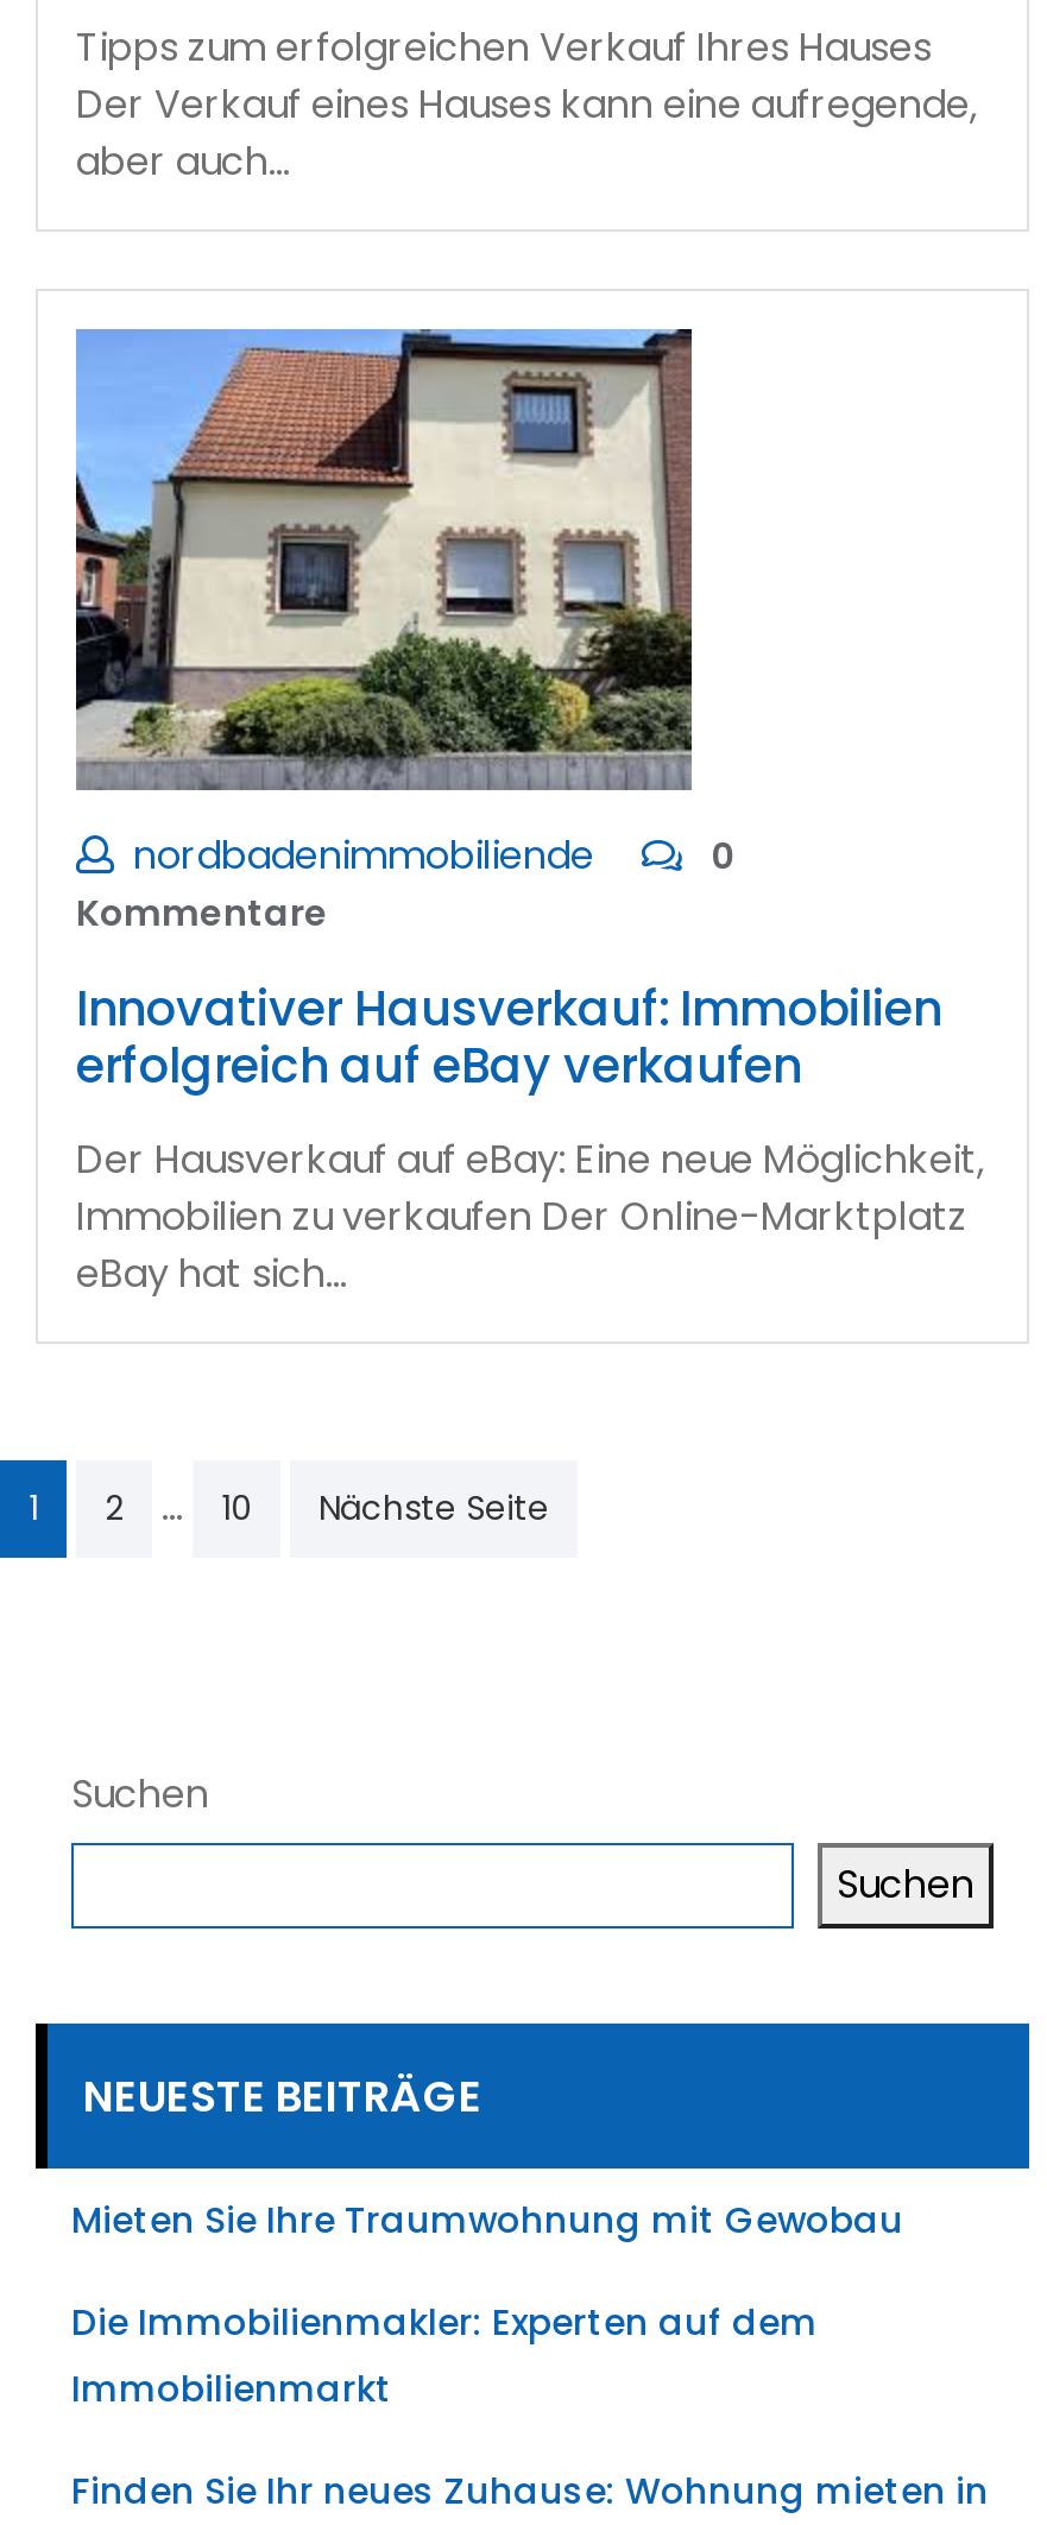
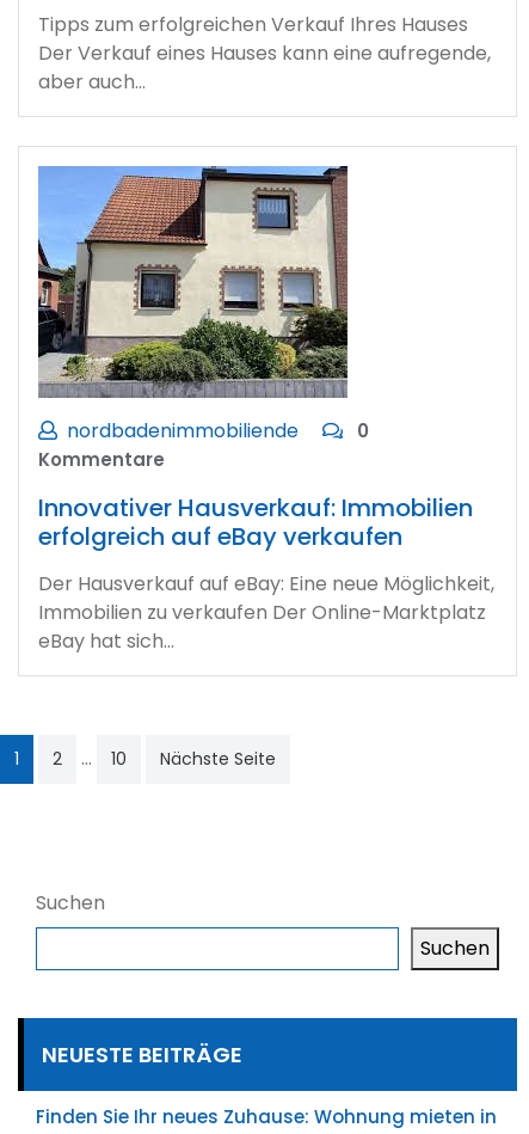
[71,2194,903,2413] Mieten Sie Ihre Traumwohnung mit Gewobau | Die Immobilienmakler: Experten auf dem | Immobilienmarkt -> none

